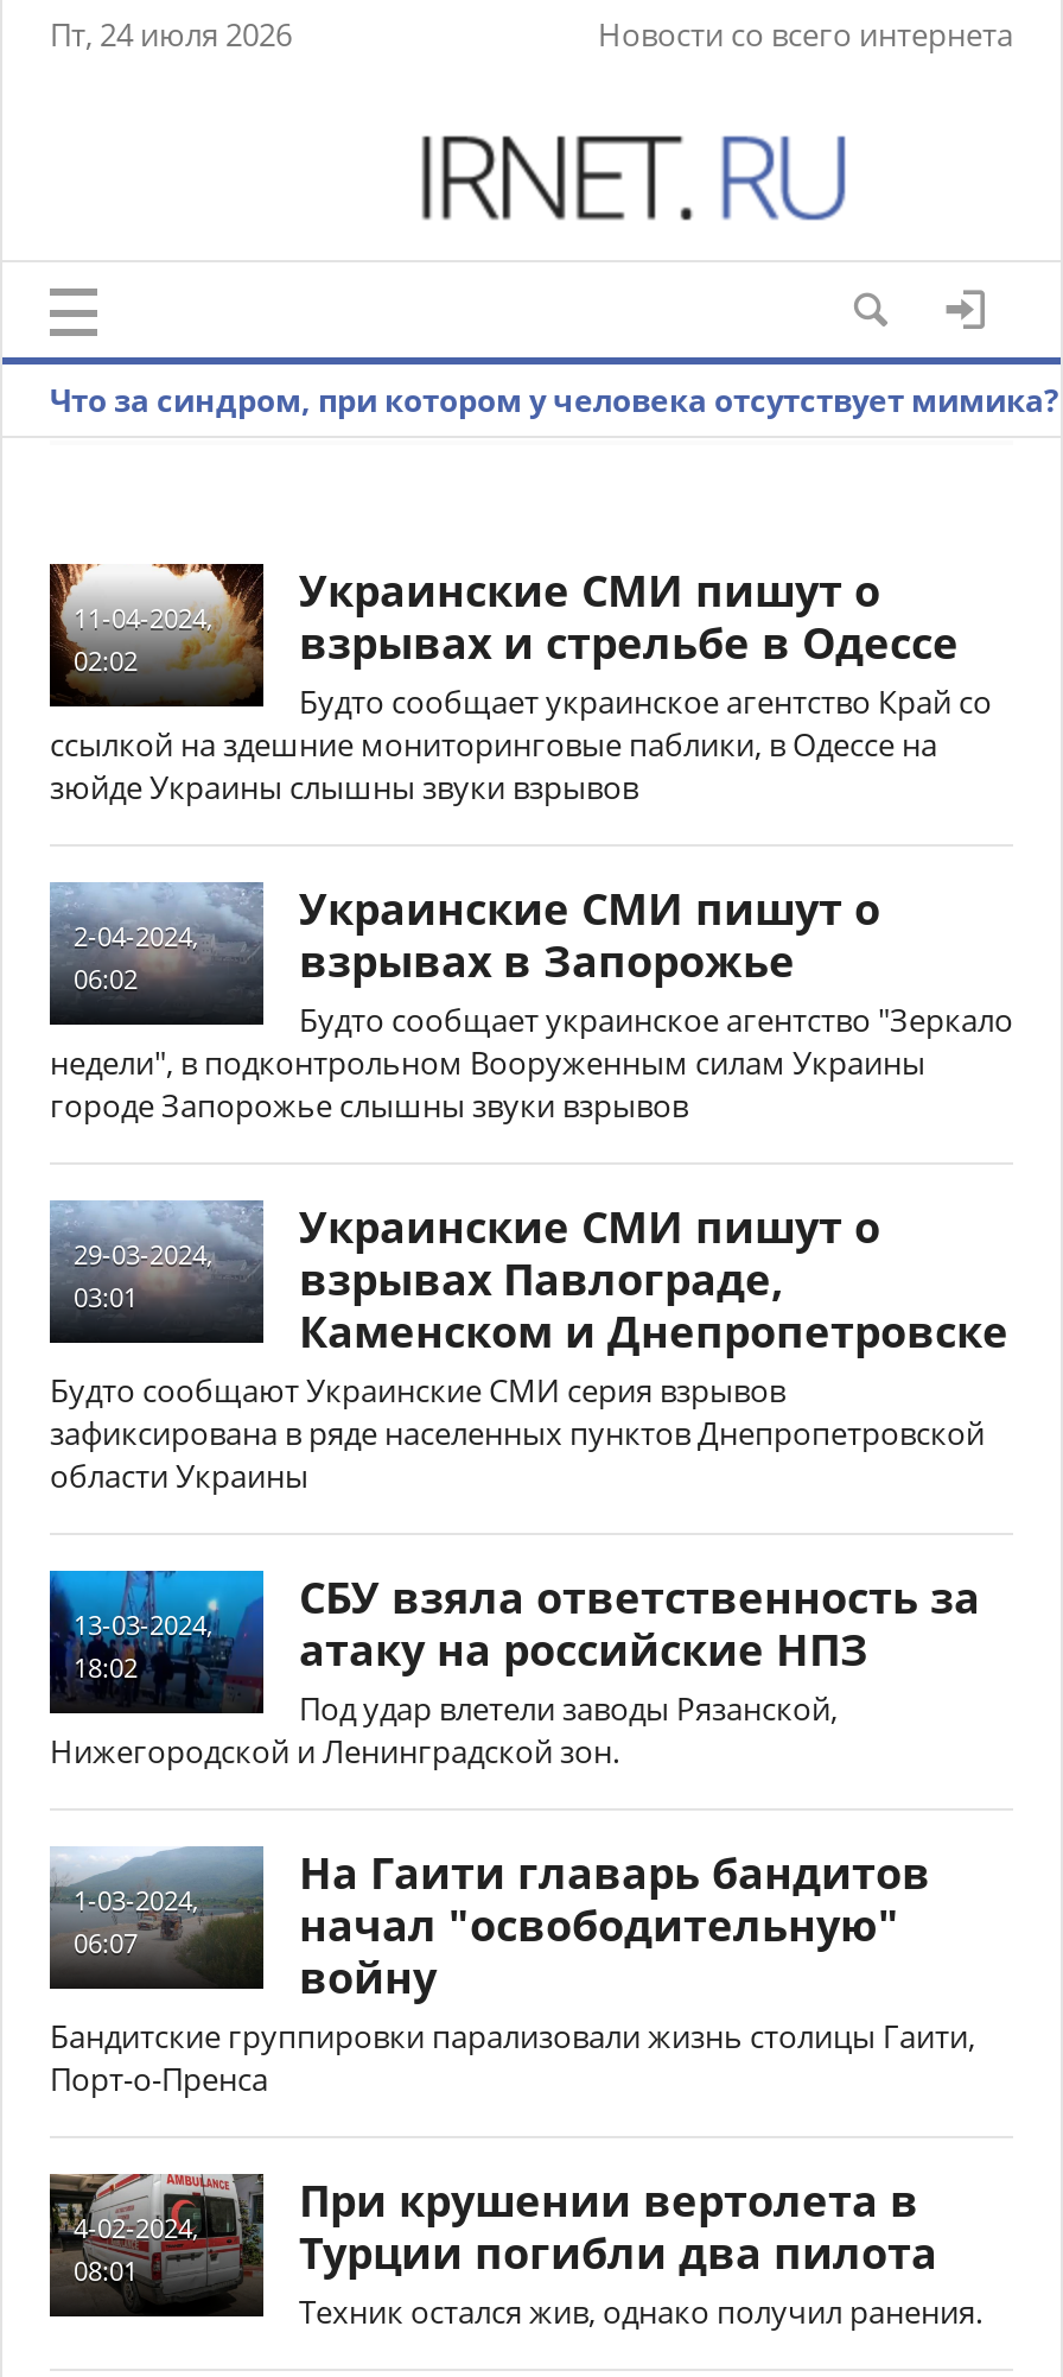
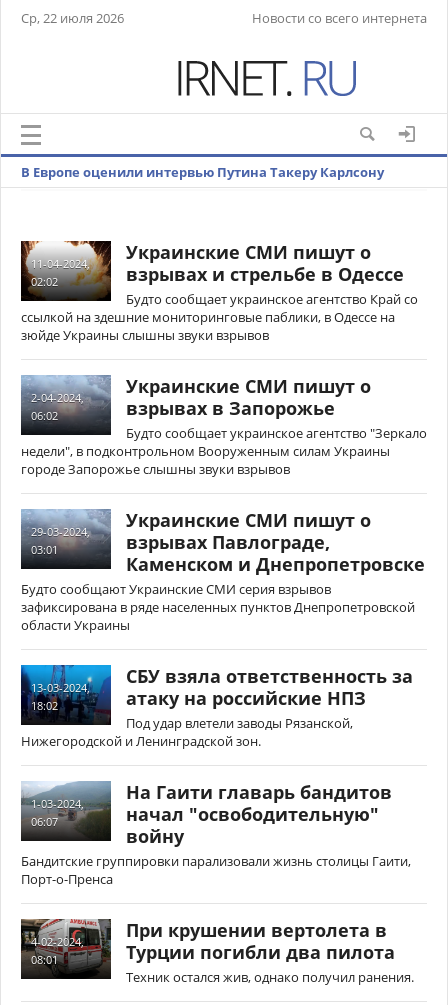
[50,13,292,56] Пт, 24 июля 2026 -> [21,9,124,27] Ср, 22 июля 2026
[50,379,1058,421] Что за синдром, при котором у человека отсутствует мимика? -> [21,163,384,181] В Европе оценили интервью Путина Такеру Карлсону

